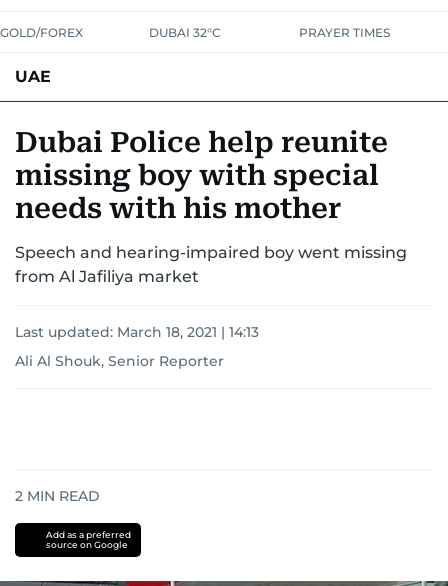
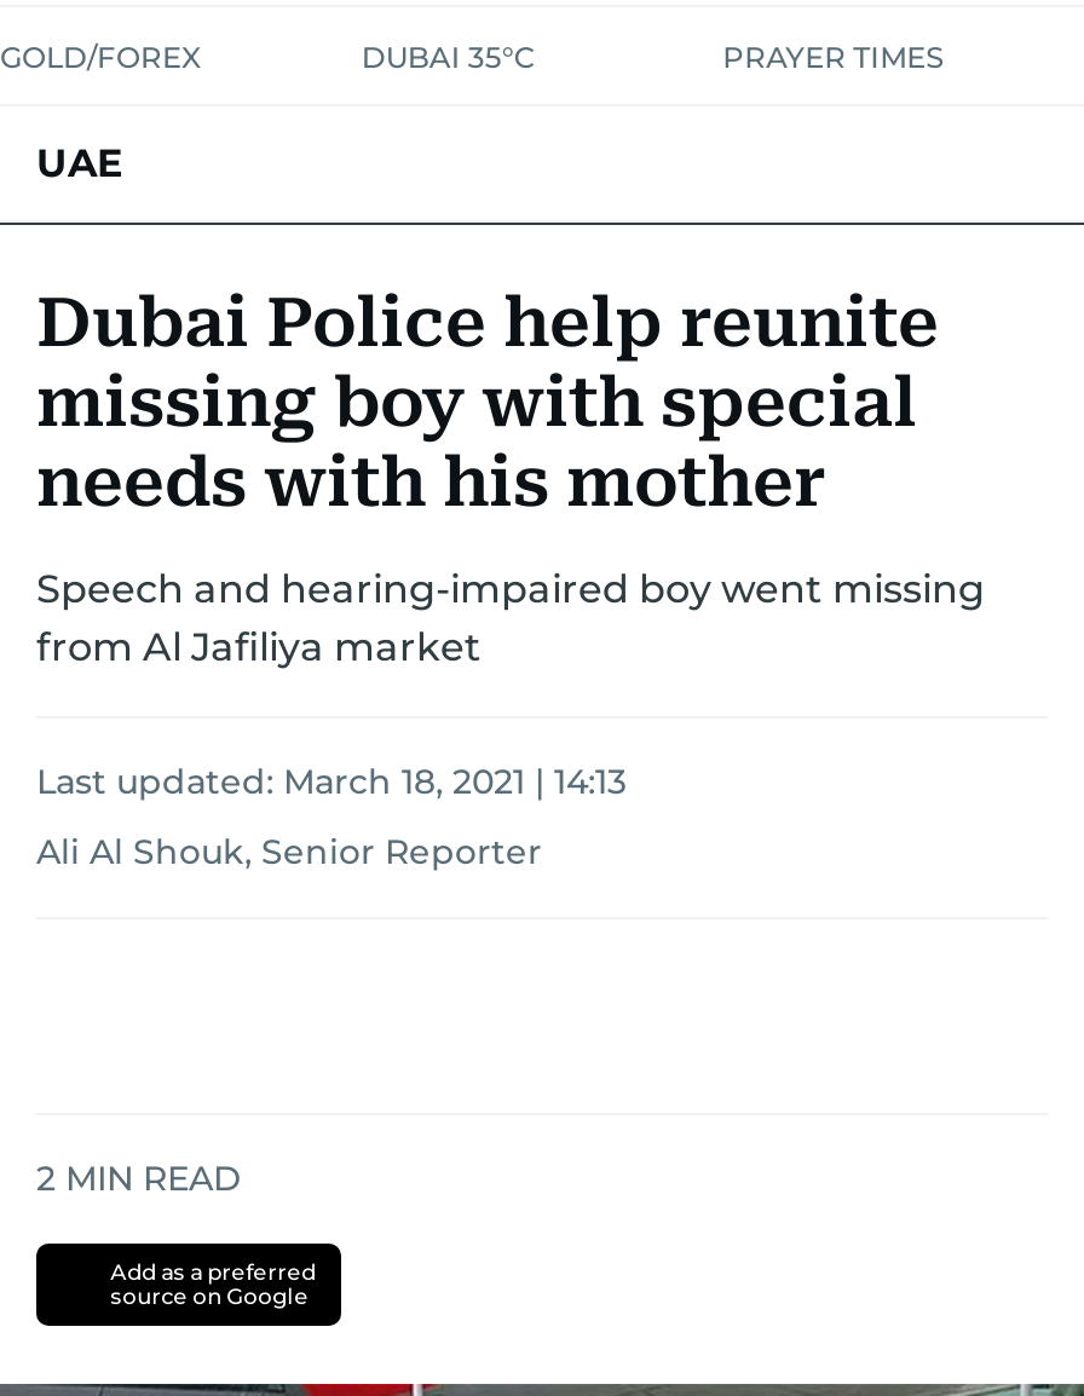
[149,25,221,40] DUBAI 32°C -> [361,39,535,75] DUBAI 35°C

